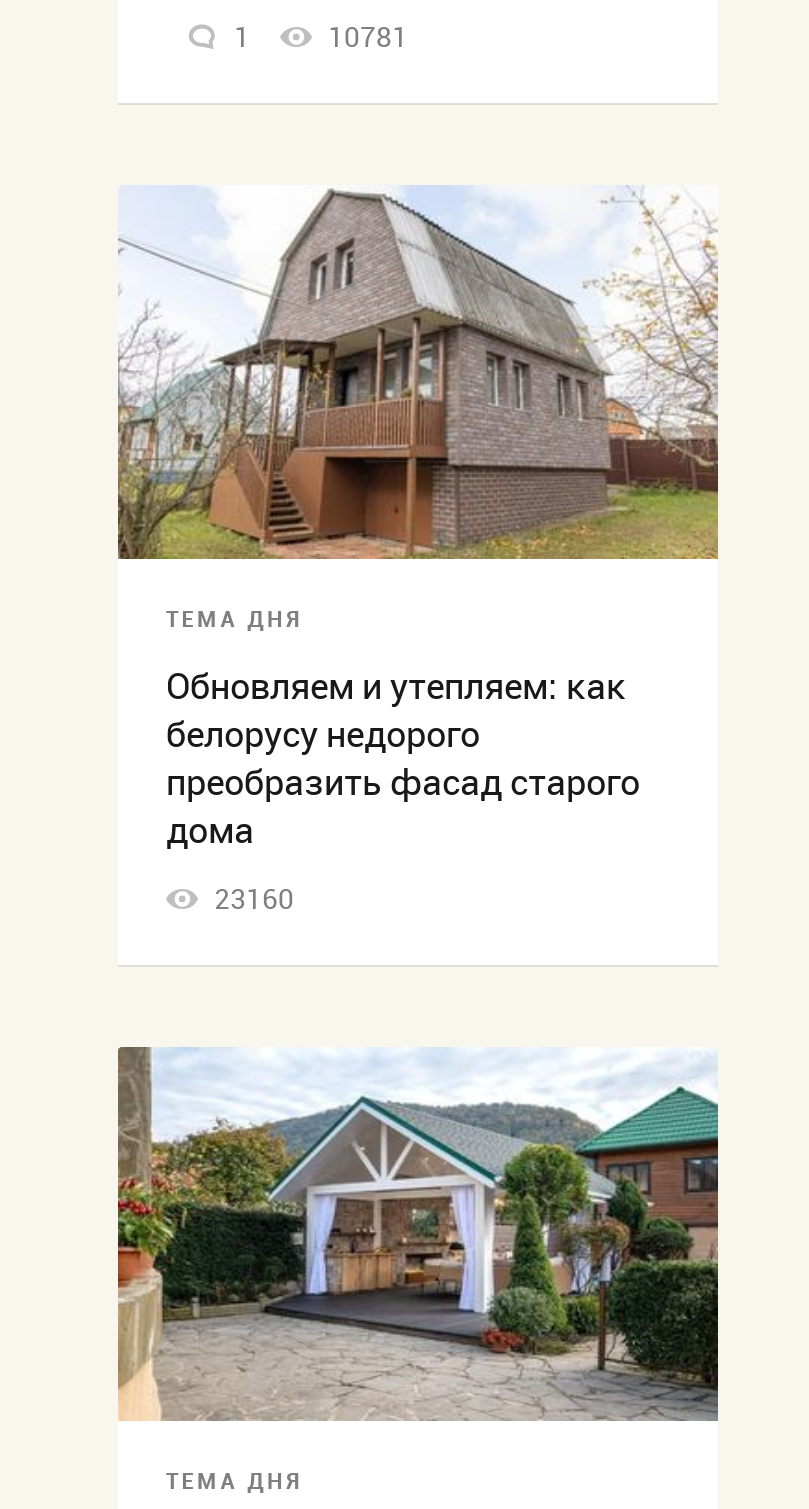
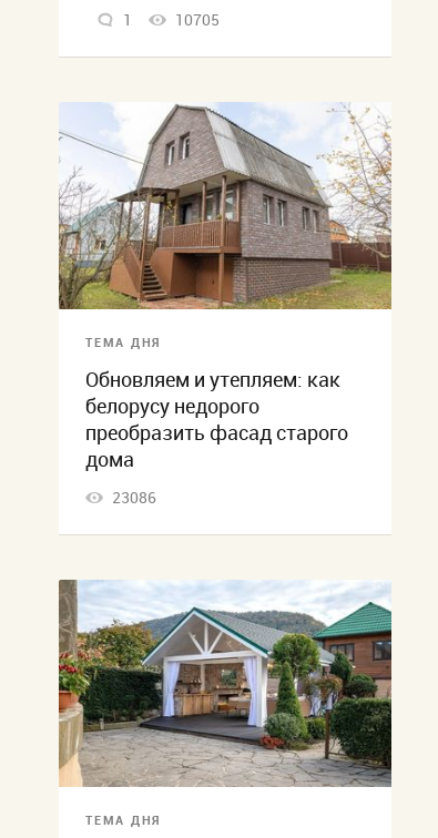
[328,21,408,53] 10781 -> [175,11,220,29] 10705
[214,883,294,915] 23160 -> [112,489,156,507] 23086

